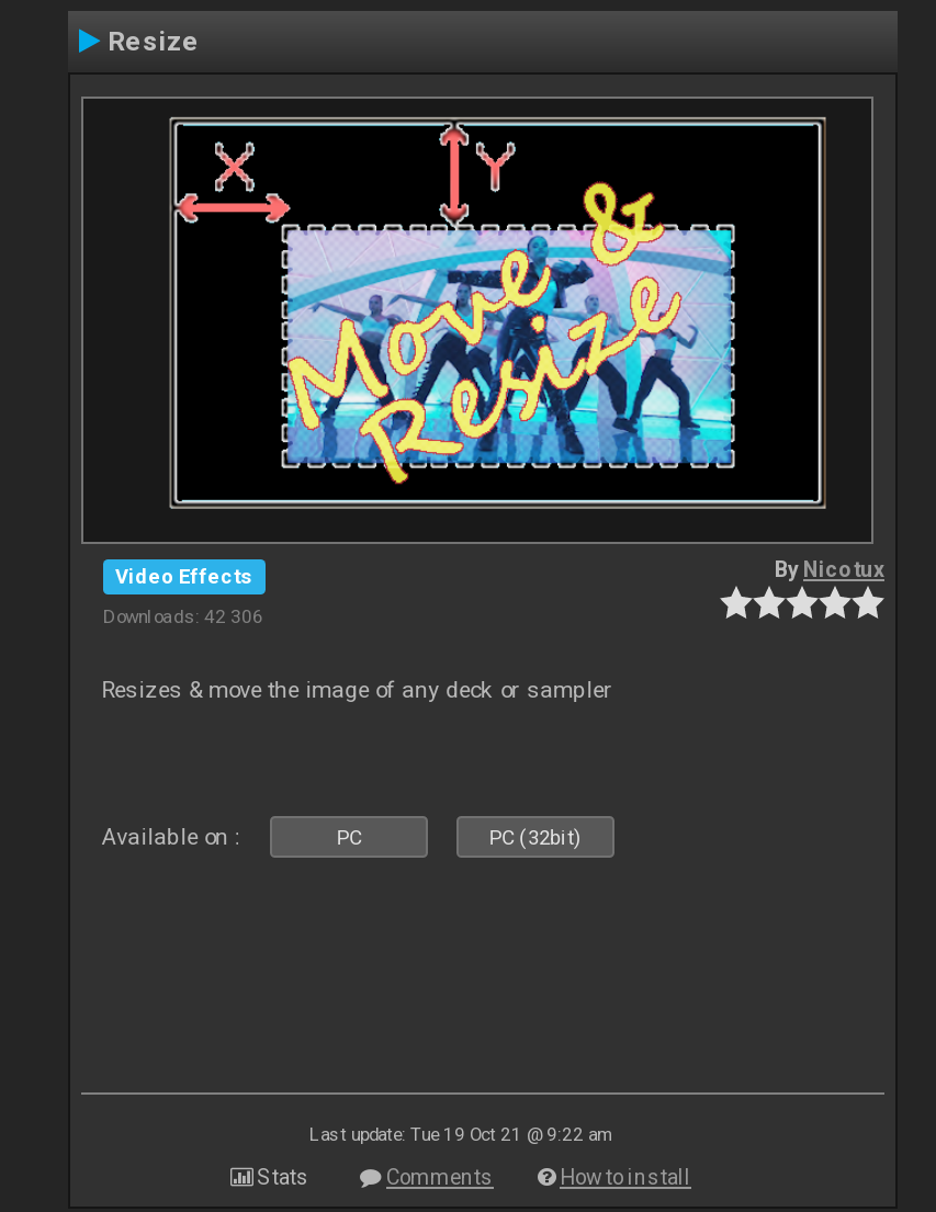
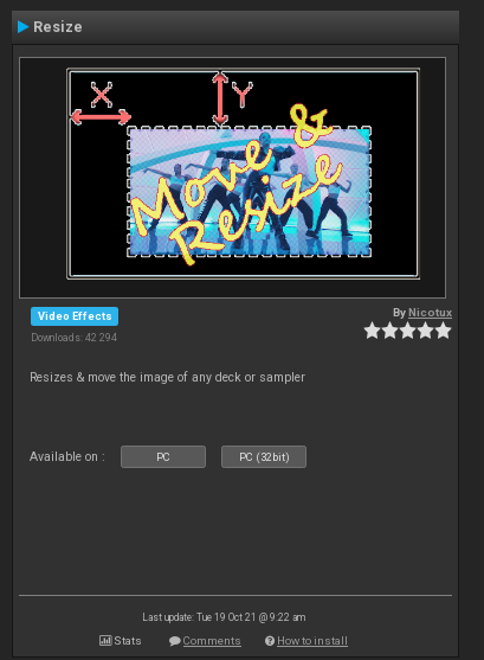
[103,605,263,627] Downloads: 42 306 -> [31,331,117,343] Downloads: 42 294

